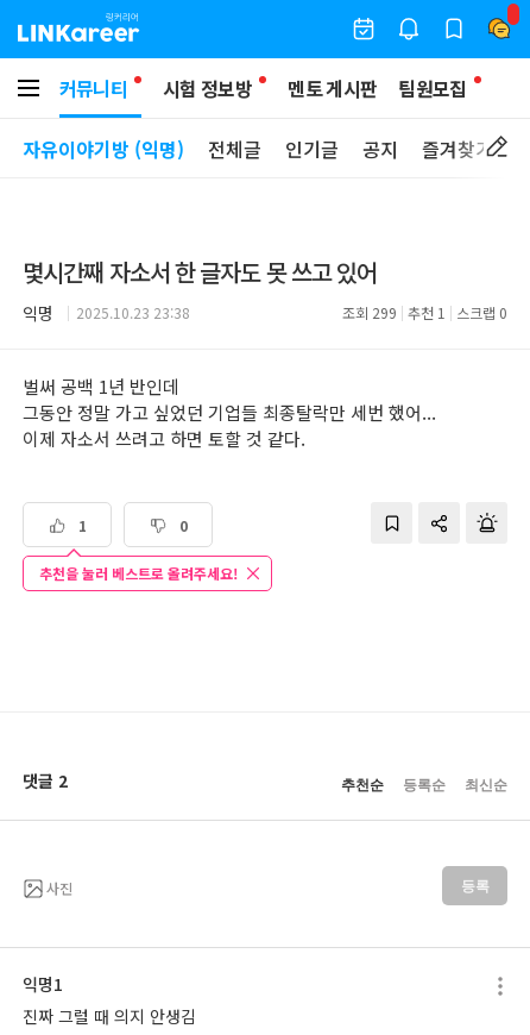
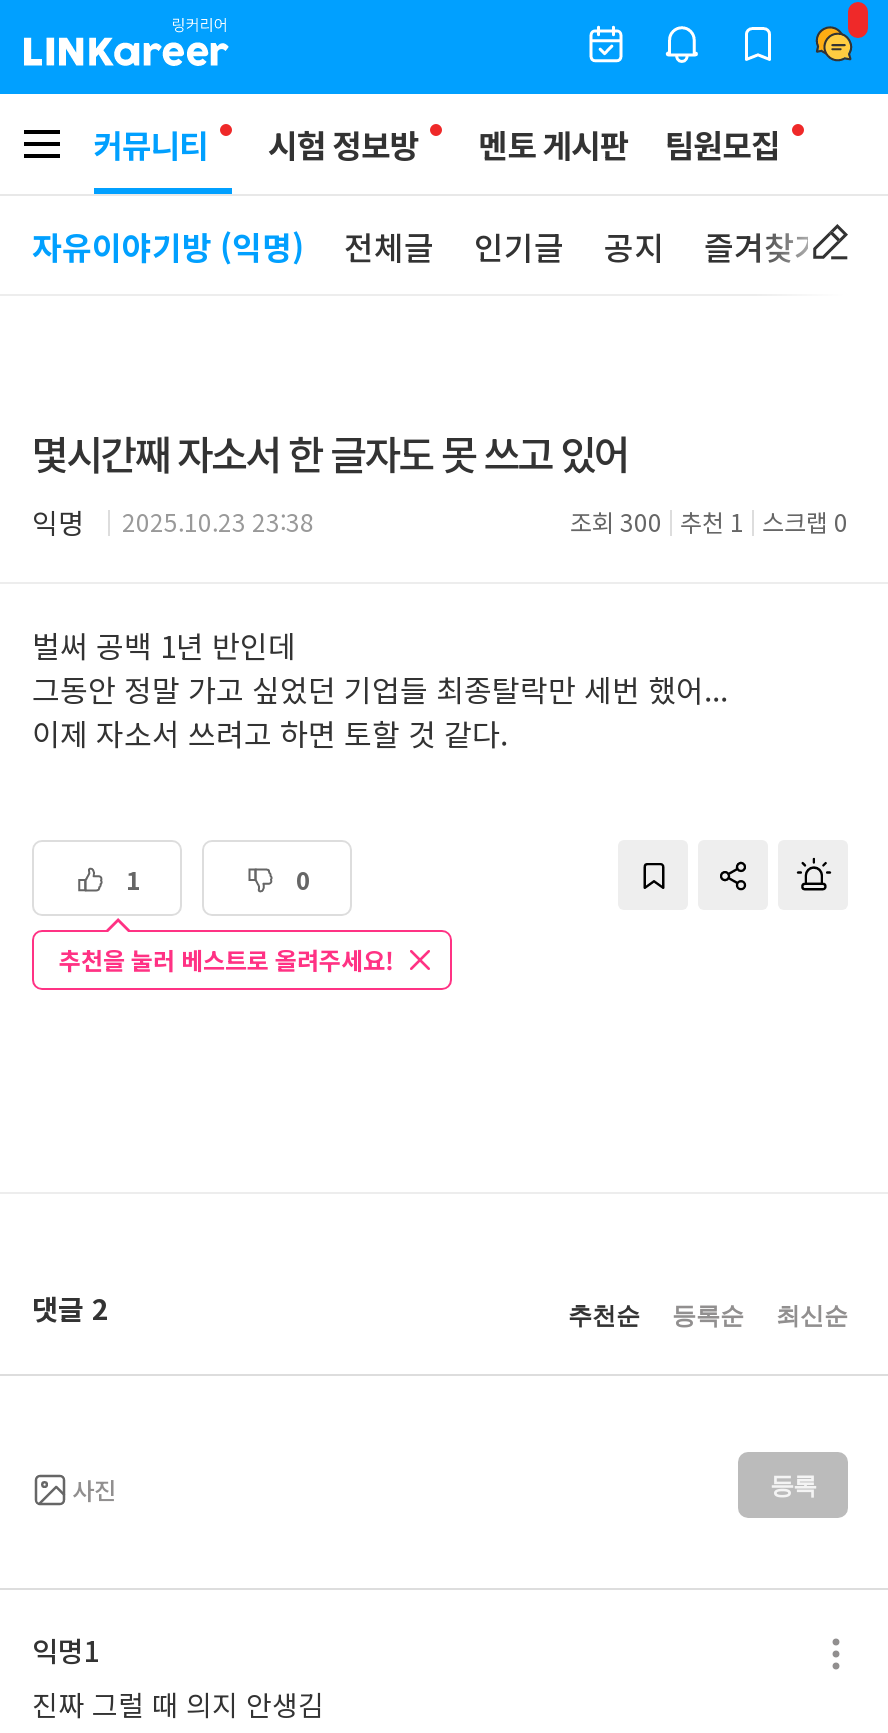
[342,302,507,322] 조회 299 추천 1 스크랩 0 -> [570,504,848,538] 조회 300 추천 1 스크랩 0

